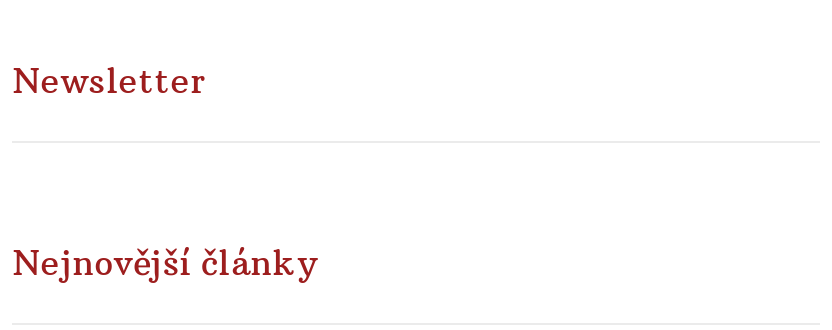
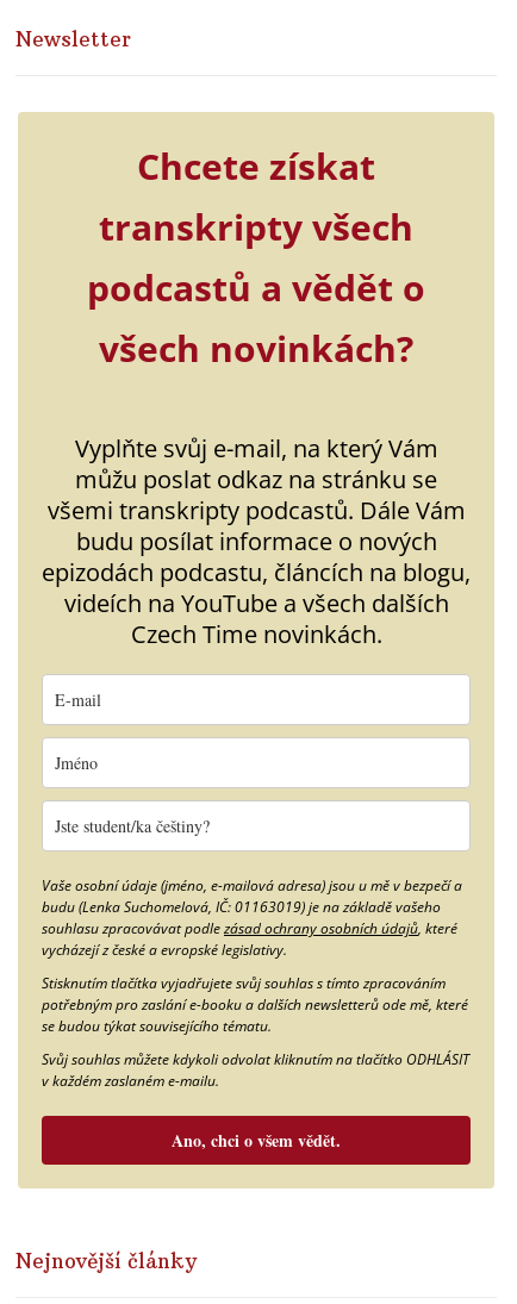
none -> [18,112,494,1188] [image] | Chcete získat | transkripty všech | podcastů a vědět o | všech novinkách? | Vyplňte svůj e-mail, na který Vám | můžu poslat odkaz na stránku se | všemi transkripty podcastů. Dále Vám | budu posílat informace o nových | epizodách podcastu, článcích na blogu, | videích na YouTube a všech dalších | Czech Time novinkách.
none -> [42,875,469,1152] Vaše osobní údaje (jméno, e-mailová adresa) jsou u mě v bezpečí a | budu (Lenka Suchomelová, IČ: 01163019) je na základě vašeho | souhlasu zpracovávat podle zásad ochrany osobních údajů, které | vycházejí z české a evropské legislativy. | Stisknutím tlačítka vyjadřujete svůj souhlas s tímto zpracováním | potřebným pro zaslání e-booku a dalších newsletterů ode mě, které | se budou týkat souvisejícího tématu. | Svůj souhlas můžete kdykoli odvolat kliknutím na tlačítko ODHLÁSIT | v každém zaslaném e-mailu. | Ano, chci o všem vědět.

